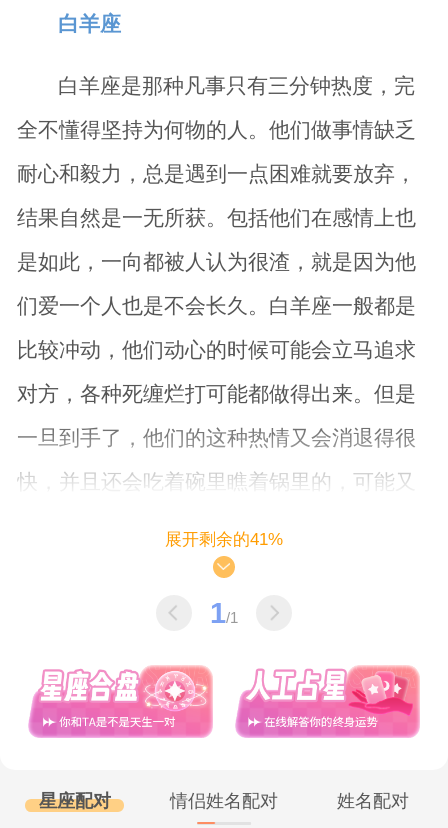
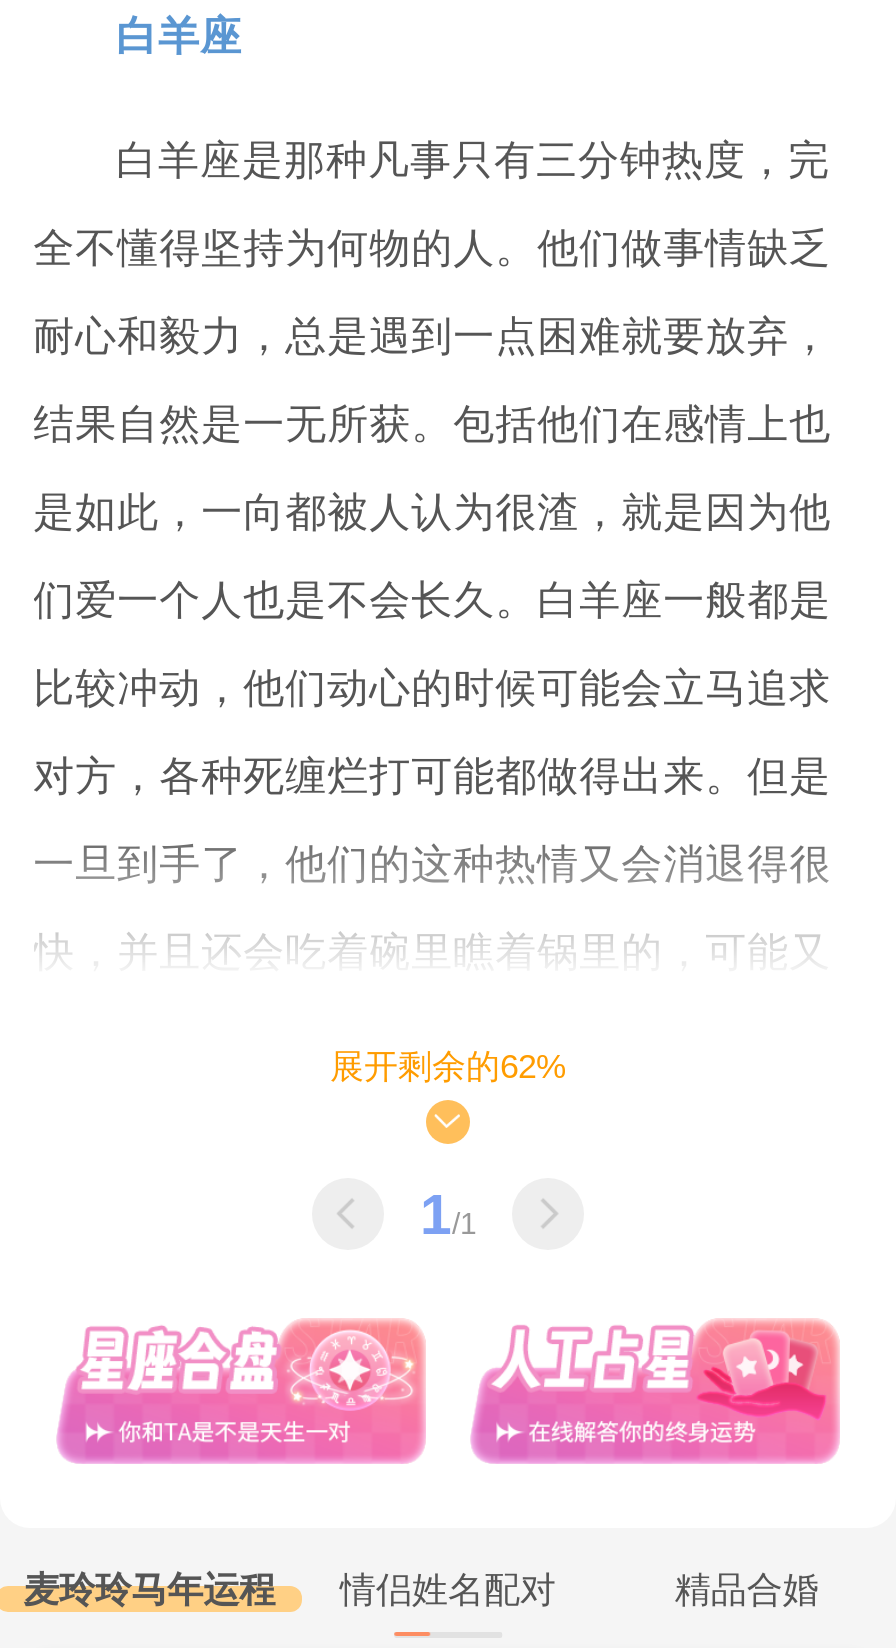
[165,530,283,549] 展开剩余的41% -> [330,1048,566,1086] 展开剩余的62%
[39,791,111,811] 星座配对 -> [23,1570,275,1610] 麦玲玲马年运程
[337,791,409,811] 姓名配对 -> [675,1570,819,1610] 精品合婚

